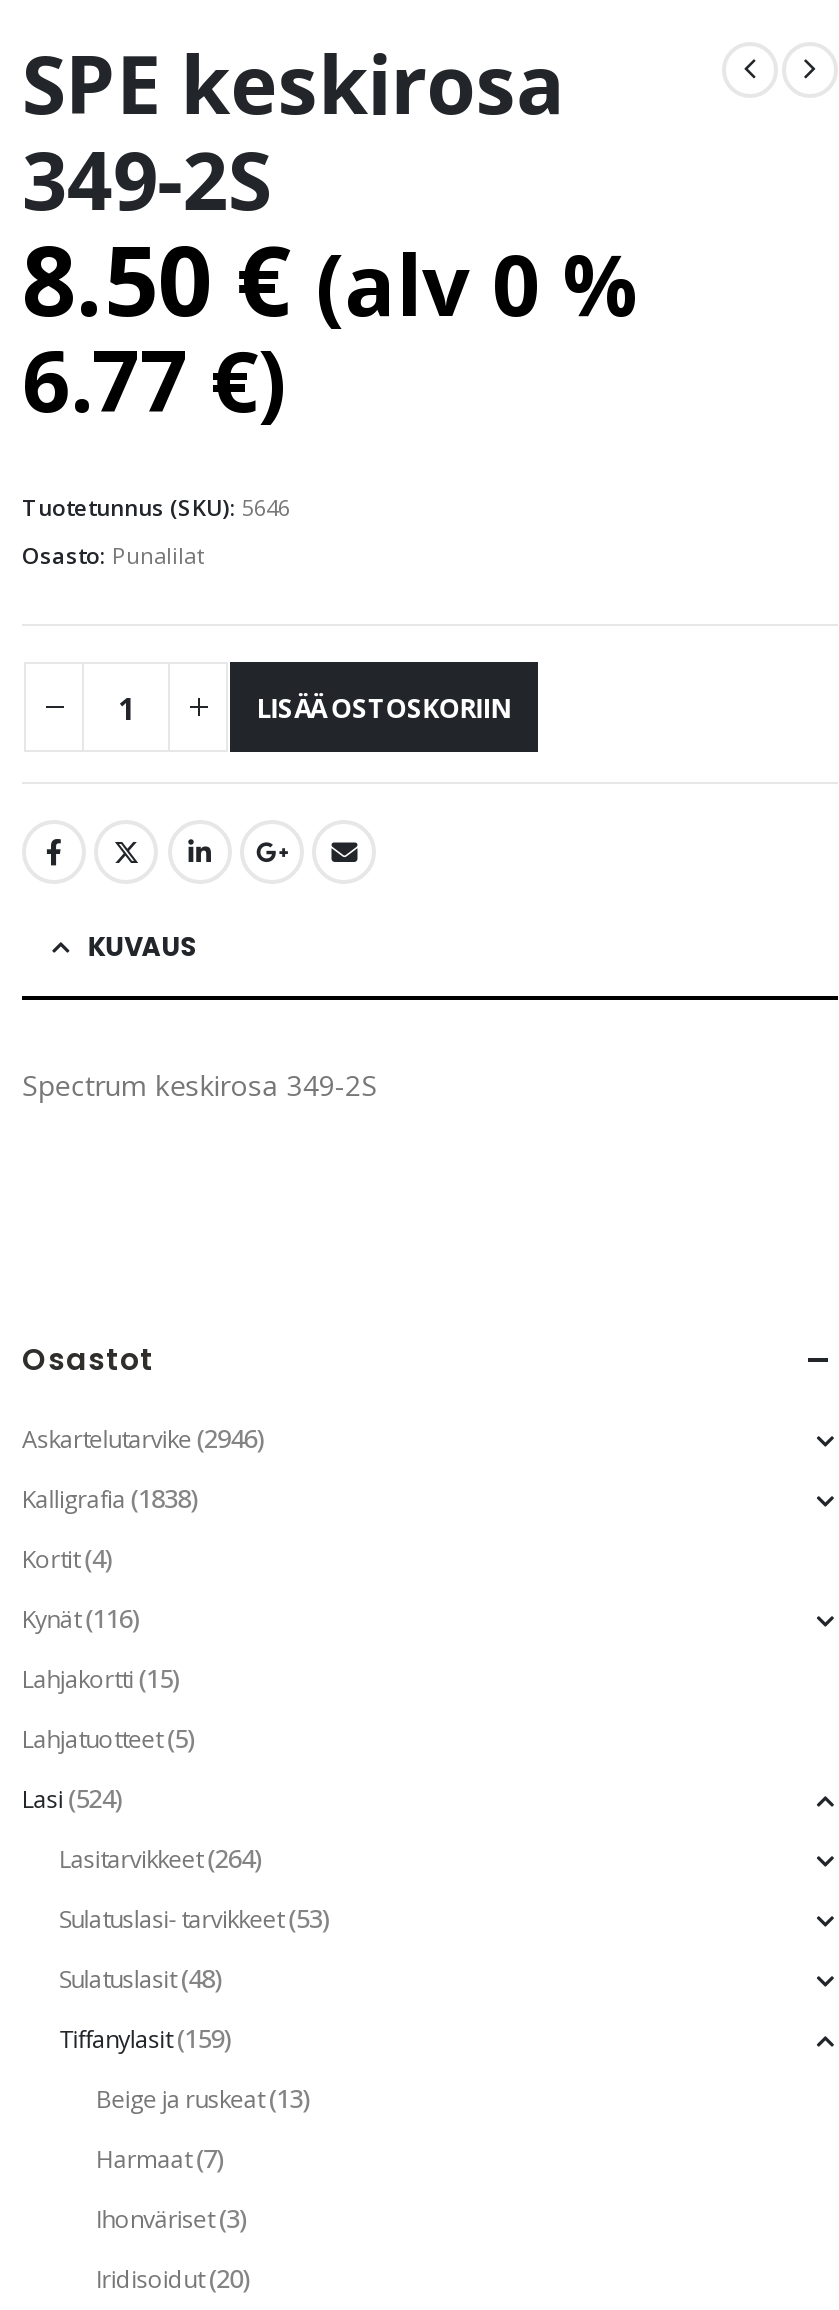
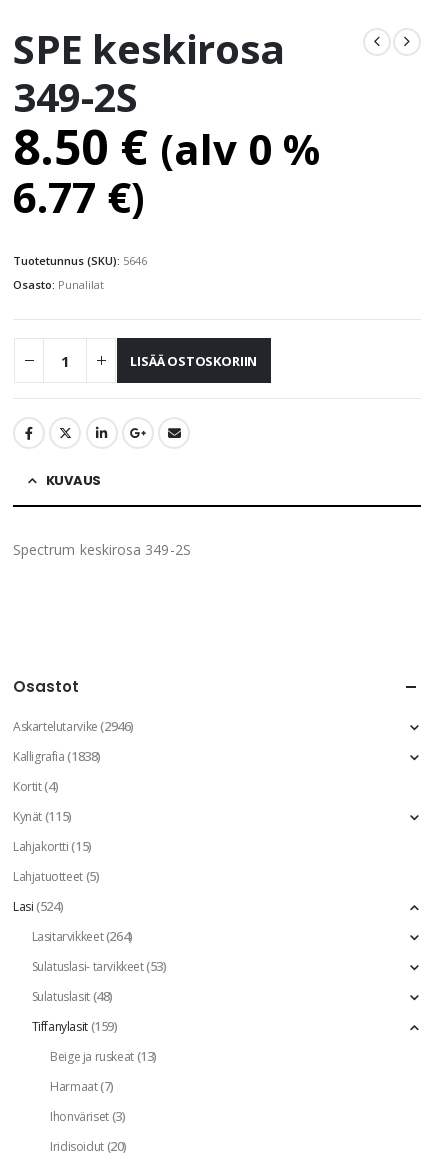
[22,1601,140,1637] Kynät (116) -> [13,807,72,825] Kynät (115)

